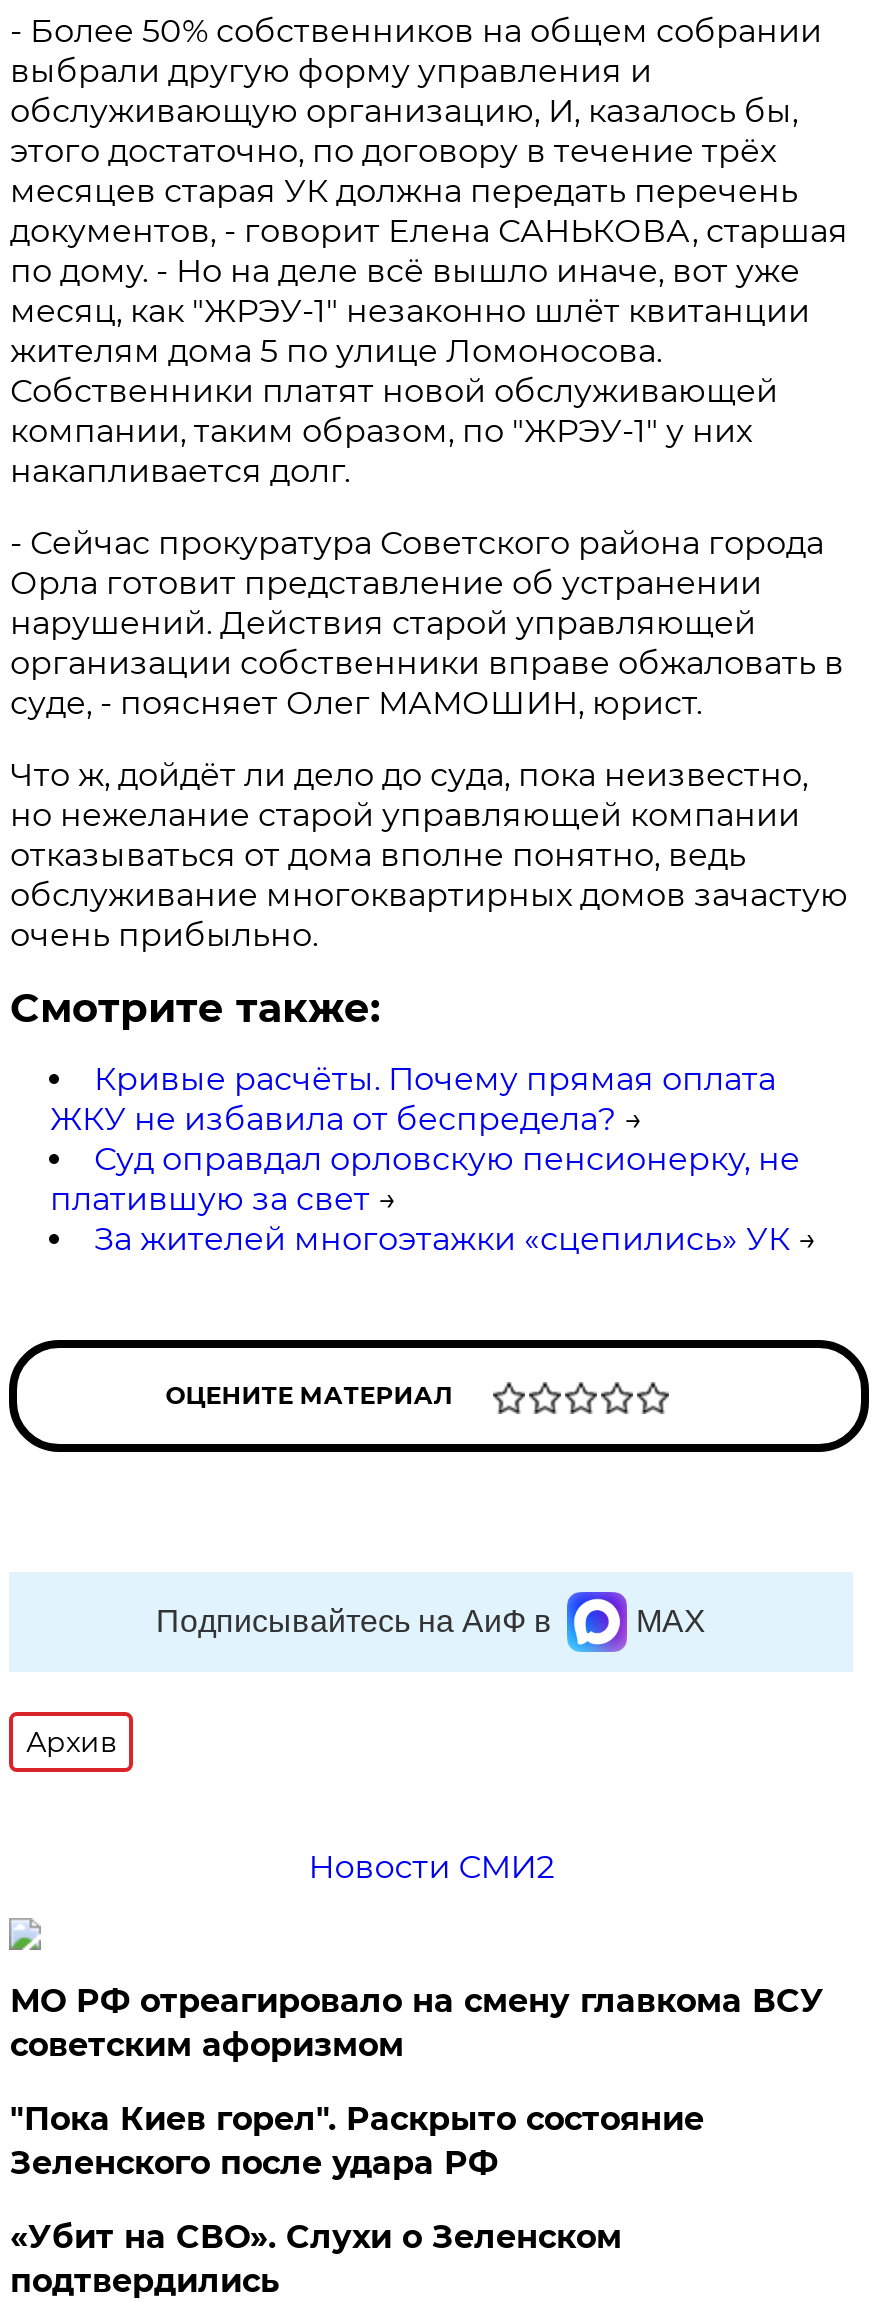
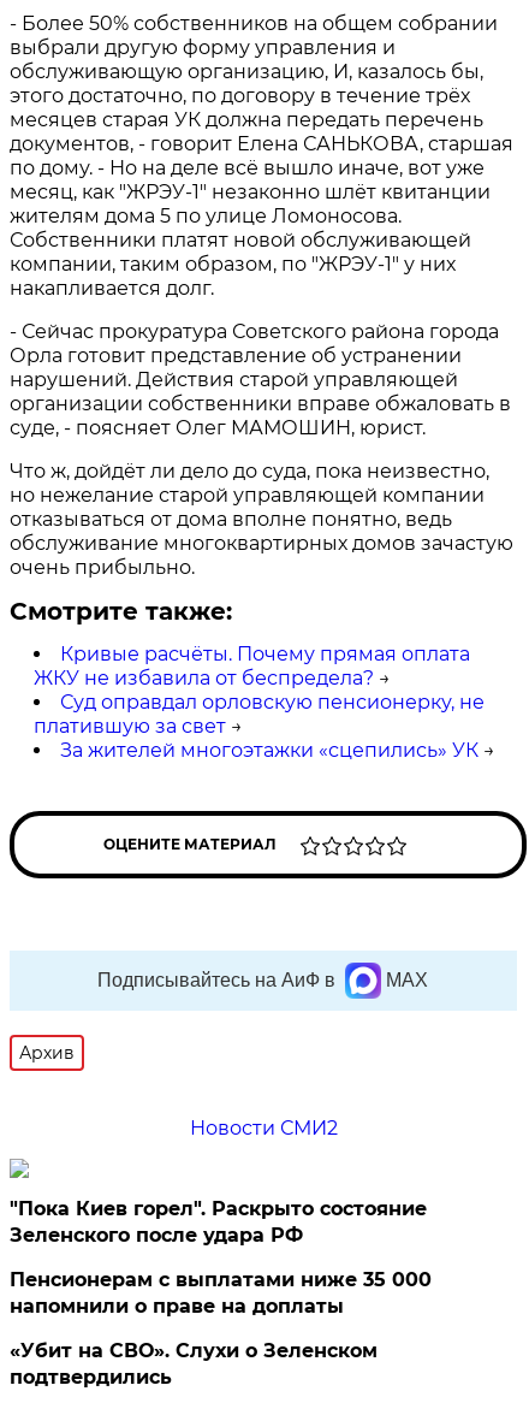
[10,1982,824,2064] МО РФ отреагировало на смену главкома ВСУ | советским афоризмом -> none
moved [10,2100,704,2182] -> [10,1197,427,1247]: "Пока Киев горел". Раскрыто состояние | Зеленского после удара РФ
none -> [10,1268,432,1318] Пенсионерам с выплатами ниже 35 000 | напомнили о праве на доплаты

